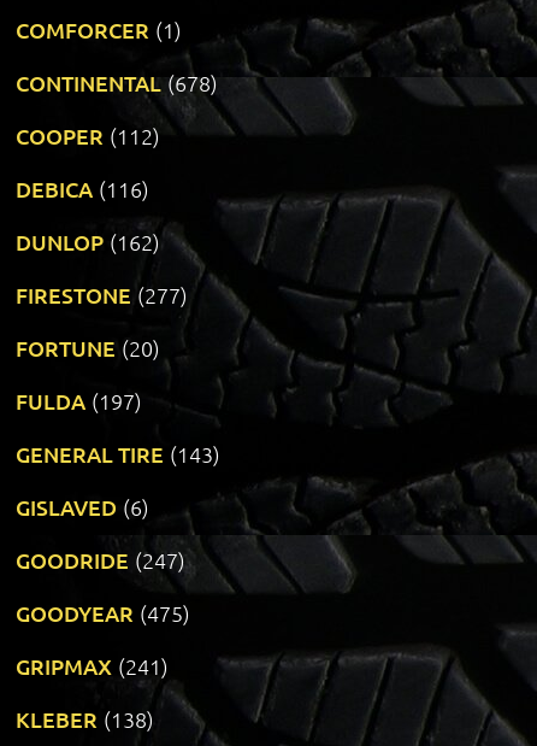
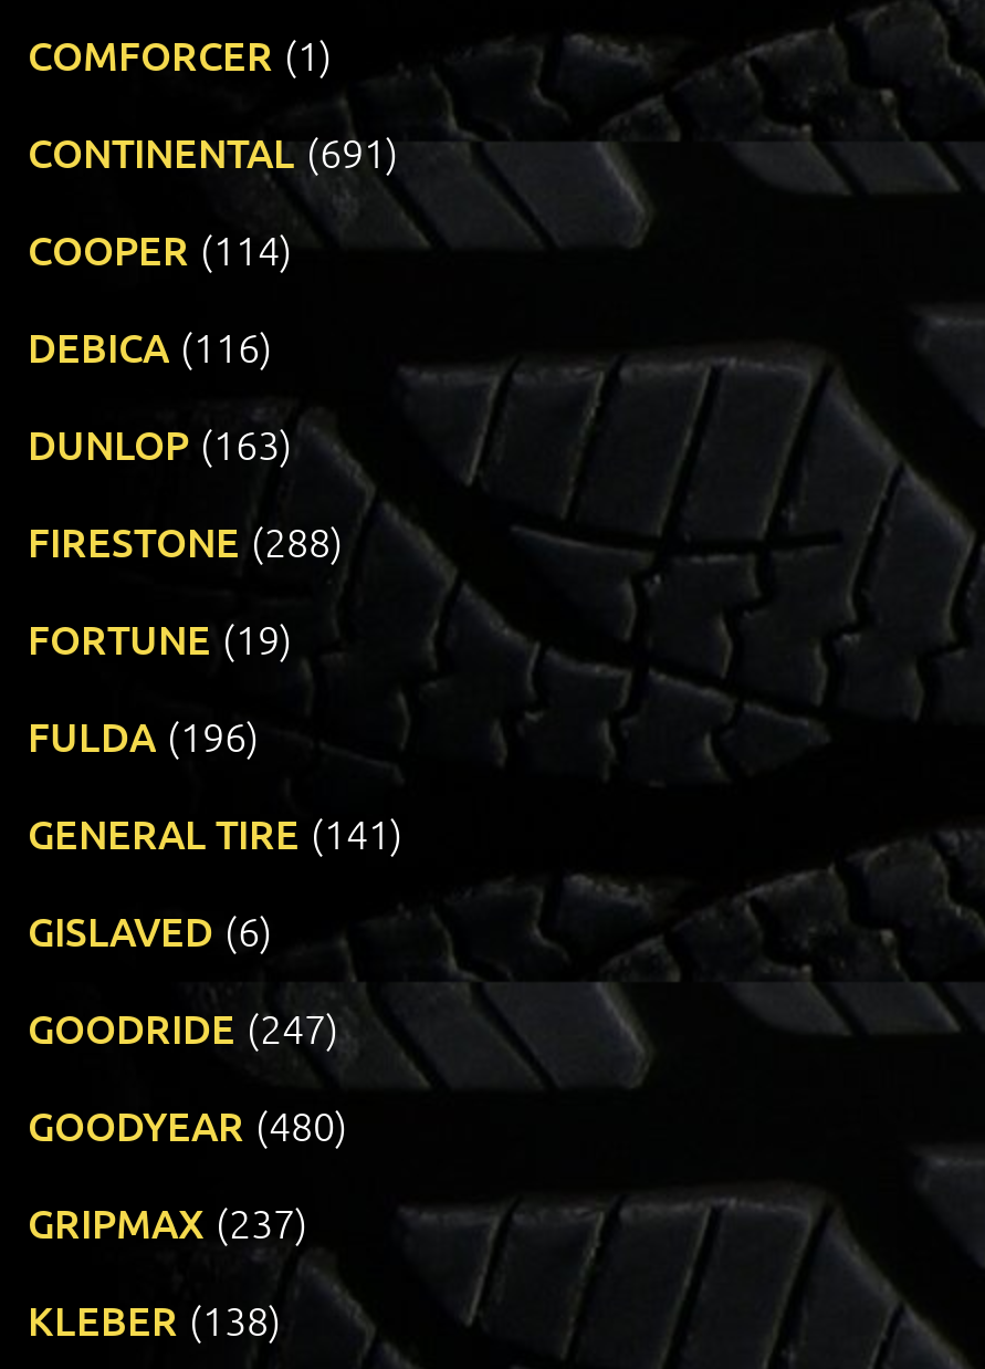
[16,69,218,96] CONTINENTAL (678) -> [28,126,399,177] CONTINENTAL (691)
[16,122,160,149] COOPER (112) -> [28,223,293,274] COOPER (114)
[16,228,160,255] DUNLOP (162) -> [28,418,293,469] DUNLOP (163)
[16,281,188,309] FIRESTONE (277) -> [28,515,344,566] FIRESTONE (288)
[16,334,160,362] FORTUNE (20) -> [28,613,293,663] FORTUNE (19)
[16,387,142,415] FULDA (197) -> [28,710,260,761] FULDA (196)
[16,440,220,468] GENERAL TIRE (143) -> [28,807,404,858] GENERAL TIRE (141)
[16,599,190,627] GOODYEAR (475) -> [28,1099,348,1150] GOODYEAR (480)
[16,652,169,680] GRIPMAX (241) -> [28,1196,308,1247] GRIPMAX (237)

